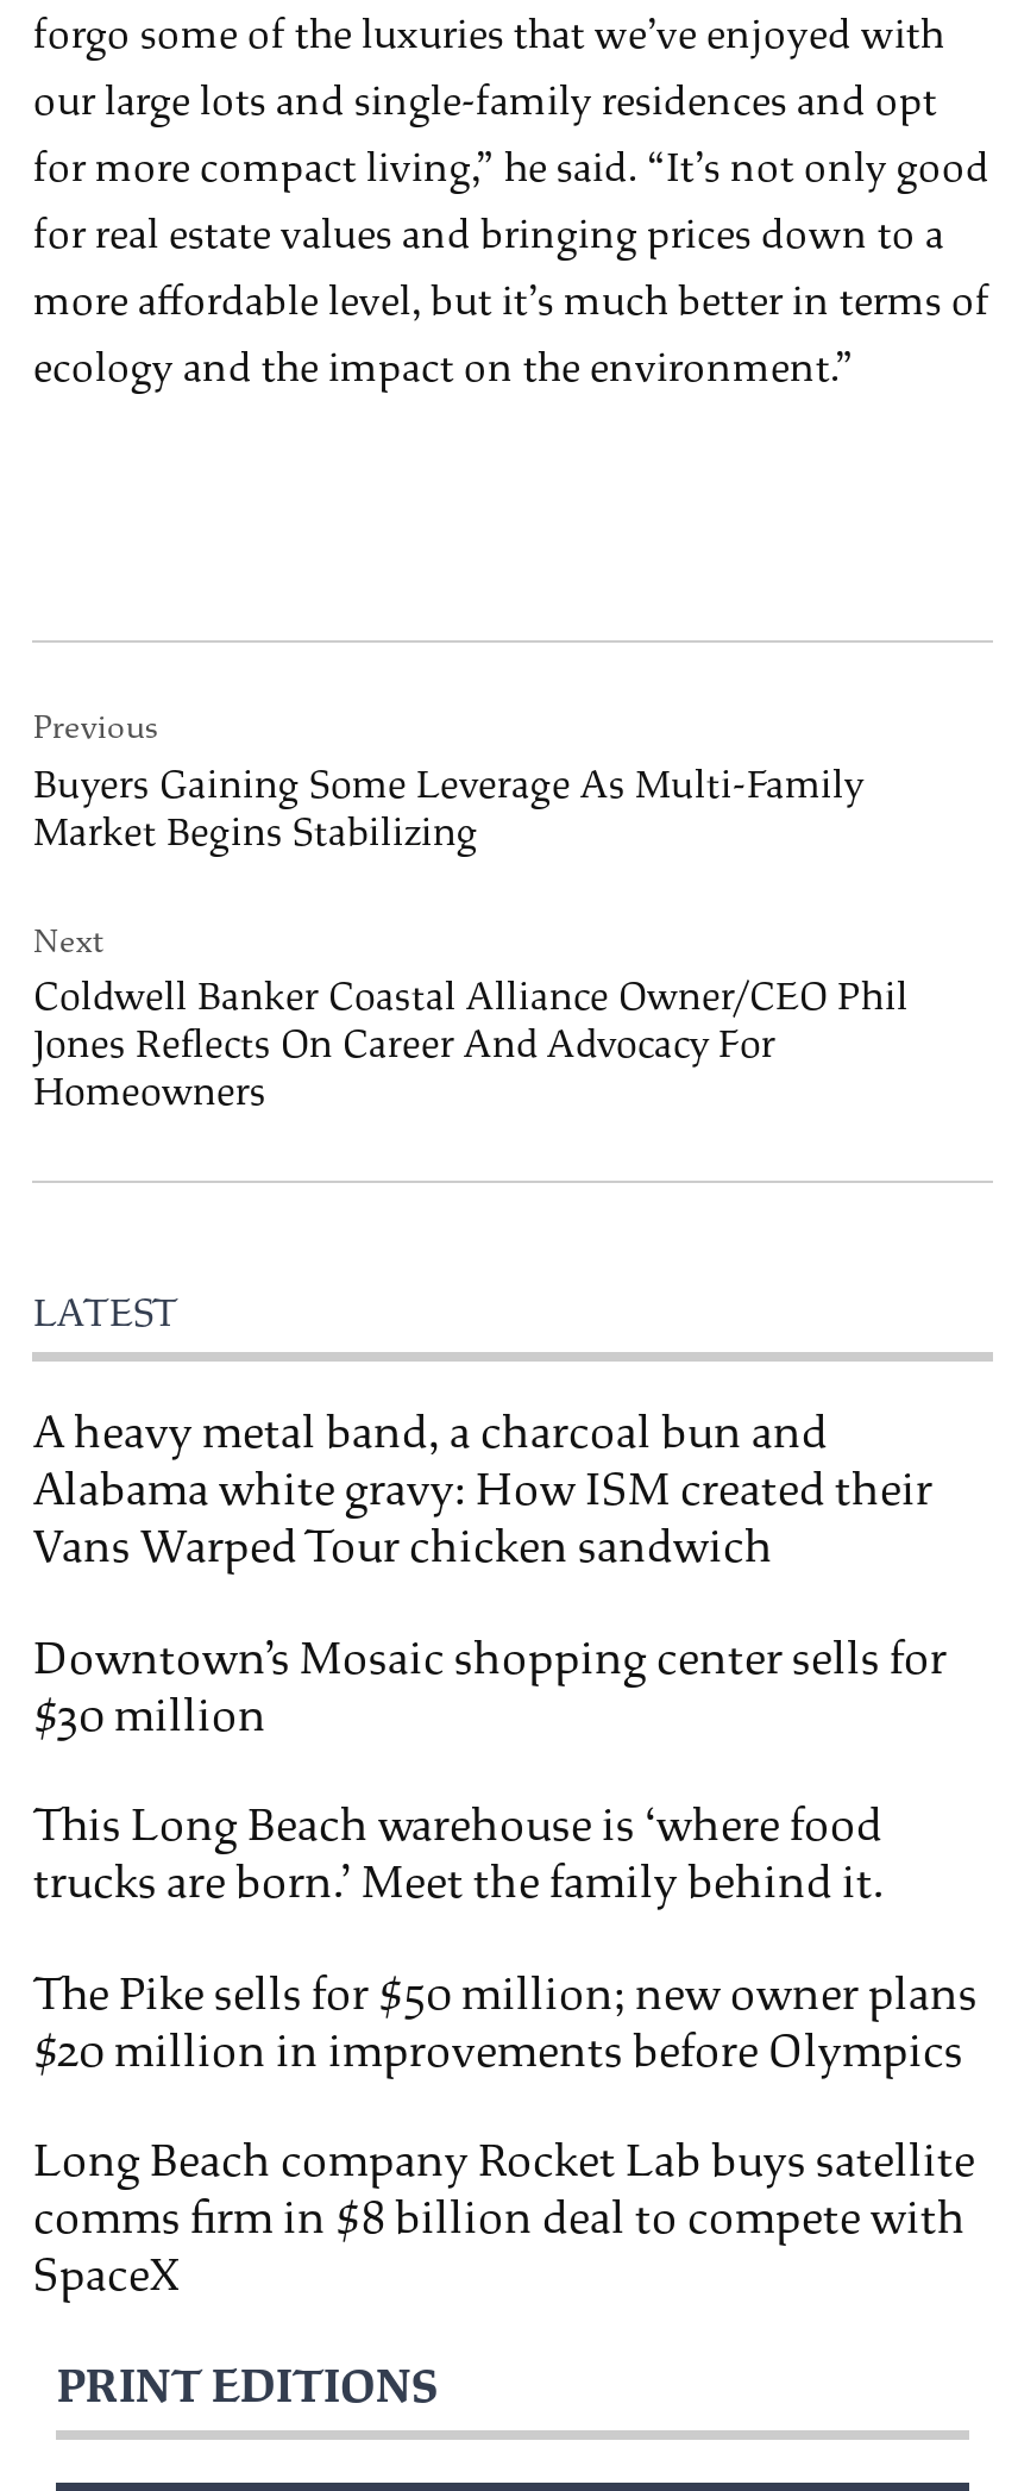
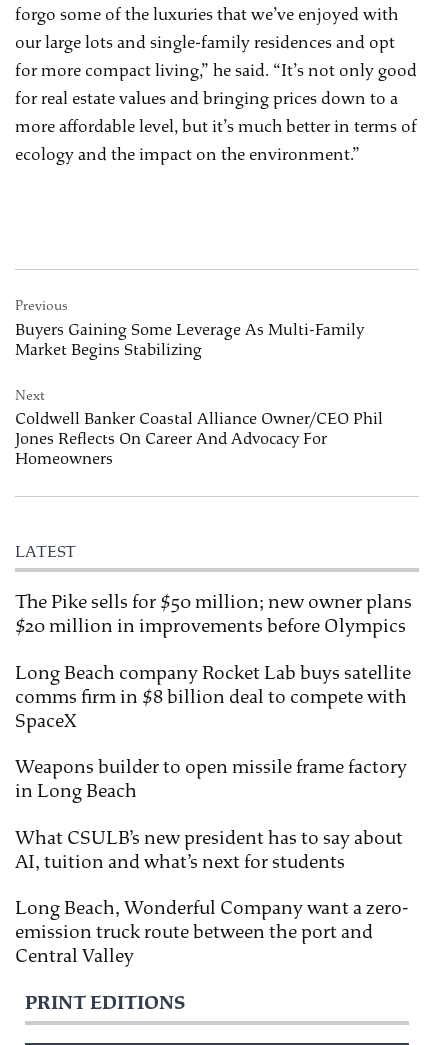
[33,1405,946,1912] A heavy metal band, a charcoal bun and | Alabama white gravy: How ISM created their | Vans Warped Tour chicken sandwich | Downtown’s Mosaic shopping center sells for | $30 million | This Long Beach warehouse is ‘where food | trucks are born.’ Meet the family behind it. -> none
moved [33,1965,977,2305] -> [15,590,412,733]: The Pike sells for $50 million; new owner plans | $20 million in improvements before Olympics | Long Beach company Rocket Lab buys satellite | comms firm in $8 billion deal to compete with | SpaceX
none -> [15,755,409,968] Weapons builder to open missile frame factory | in Long Beach | What CSULB’s new president has to say about | AI, tuition and what’s next for students | Long Beach, Wonderful Company want a zero- | emission truck route between the port and | Central Valley

